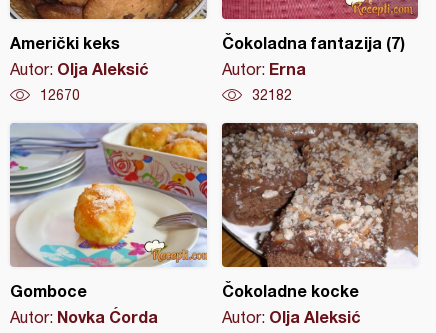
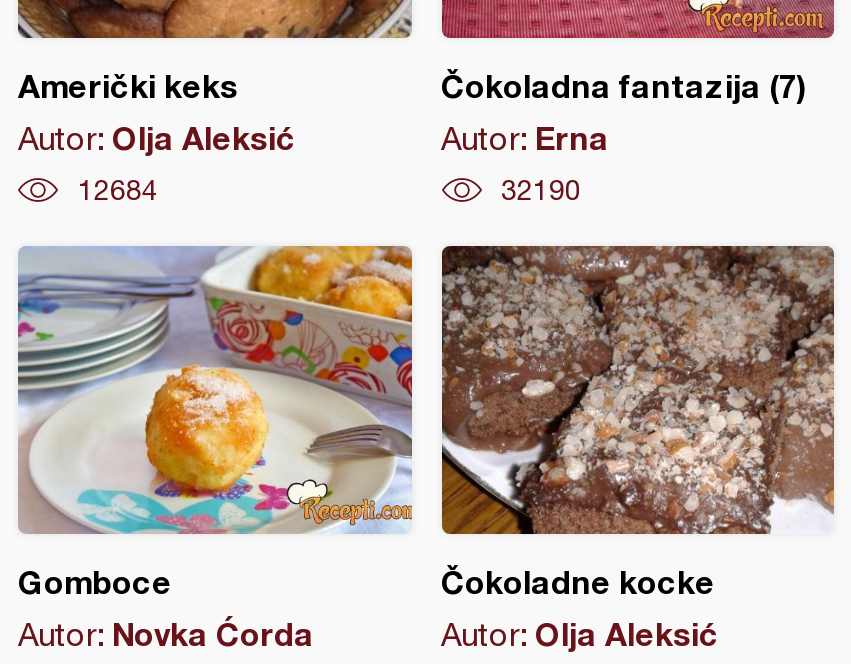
[40,87,80,103] 12670 -> [78,174,158,206] 12684
[251,87,291,103] 32182 -> [501,174,581,206] 32190

